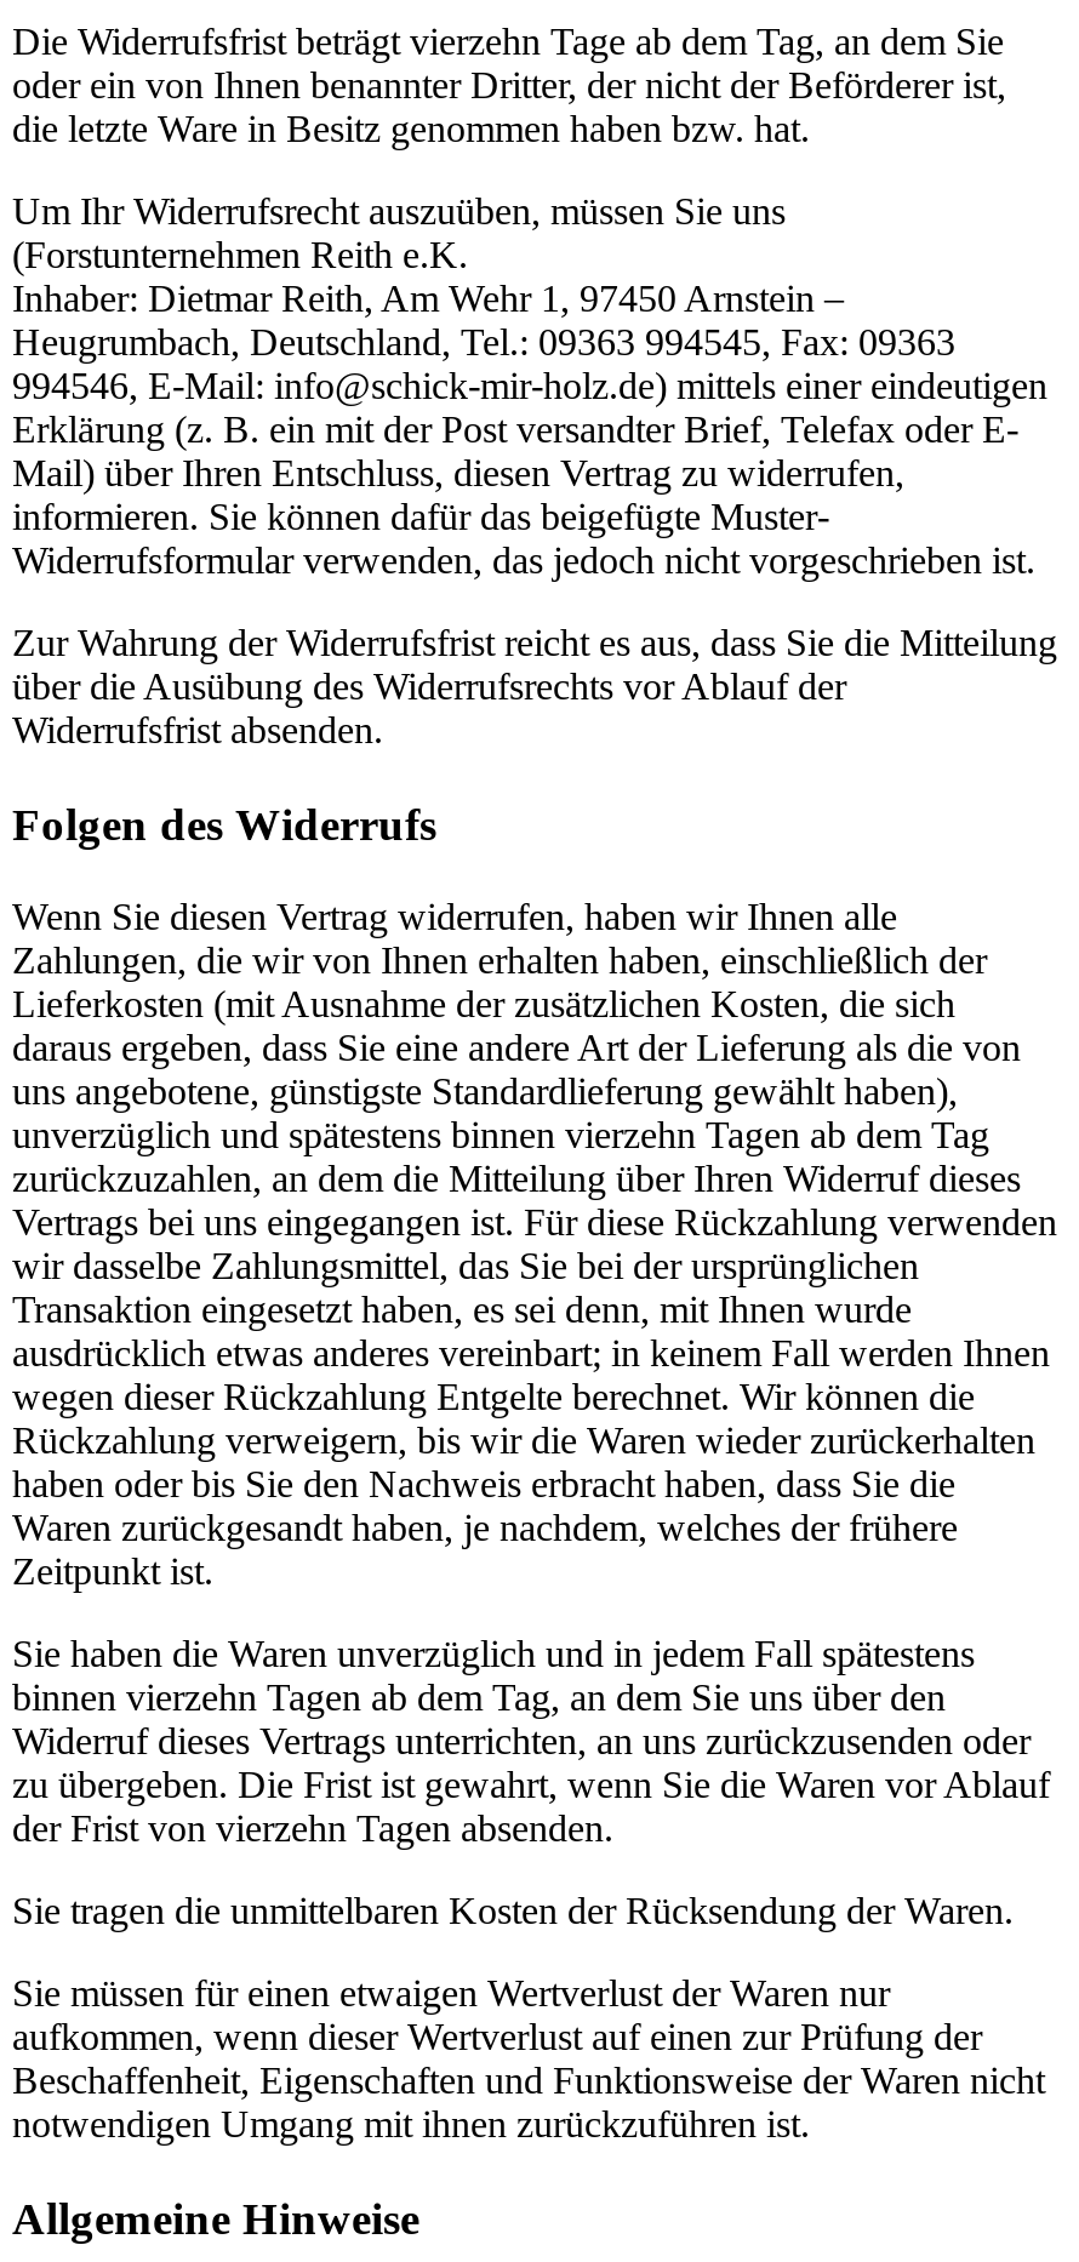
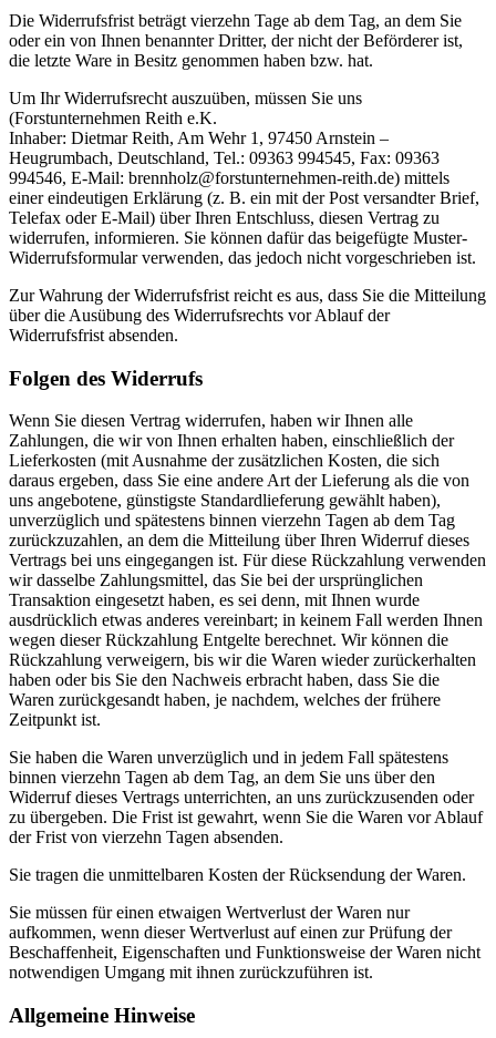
[12,365,1047,537] 994546, E-Mail: info@schick-mir-holz.de) mittels einer eindeutigen | Erklärung (z. B. ein mit der Post versandter Brief, Telefax oder E- | Mail) über Ihren Entschluss, diesen Vertrag zu widerrufen, | informieren. Sie können dafür das beigefügte Muster- -> [9,168,479,247] 994546, E-Mail: brennholz@forstunternehmen-reith.de) mittels | einer eindeutigen Erklärung (z. B. ein mit der Post versandter Brief, | Telefax oder E-Mail) über Ihren Entschluss, diesen Vertrag zu | widerrufen, informieren. Sie können dafür das beigefügte Muster-

